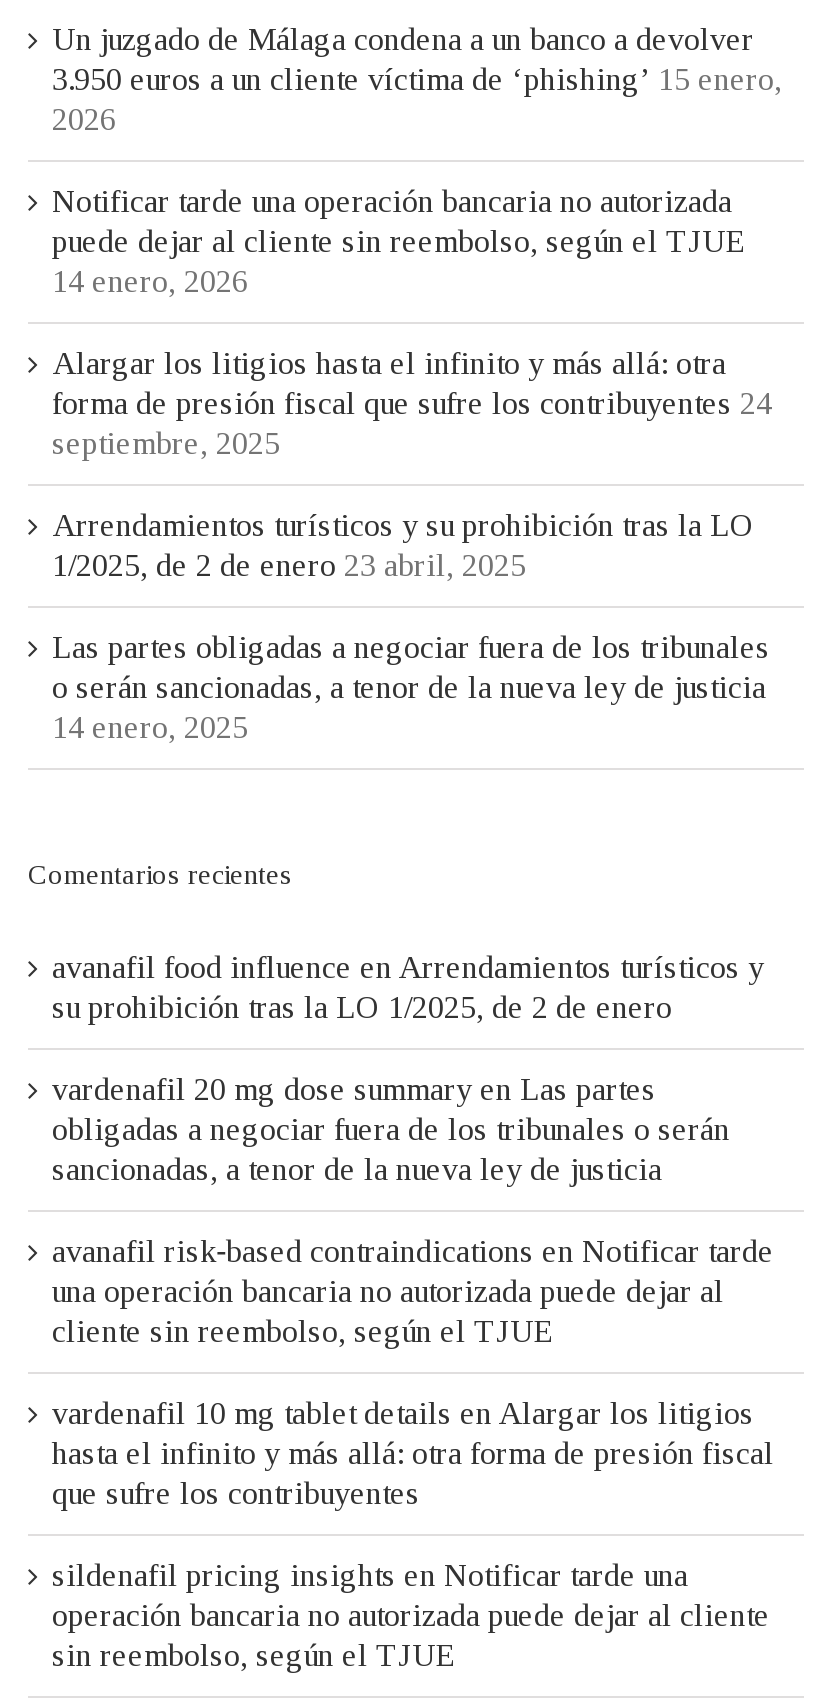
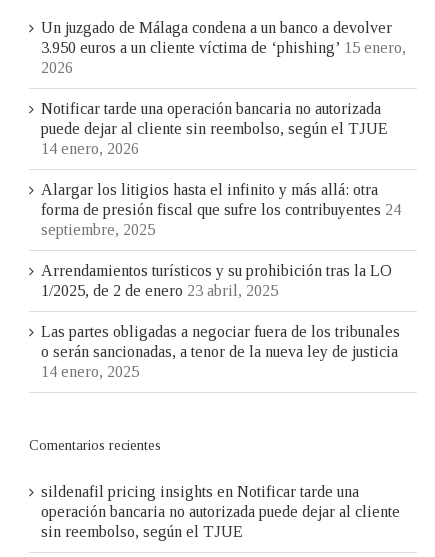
[52,951,774,1511] avanafil food influence en Arrendamientos turísticos y | su prohibición tras la LO 1/2025, de 2 de enero | vardenafil 20 mg dose summary en Las partes | obligadas a negociar fuera de los tribunales o serán | sancionadas, a tenor de la nueva ley de justicia | avanafil risk‑based contraindications en Notificar tarde | una operación bancaria no autorizada puede dejar al | cliente sin reembolso, según el TJUE | vardenafil 10 mg tablet details en Alargar los litigios | hasta el infinito y más allá: otra forma de presión fiscal | que sufre los contribuyentes -> none

